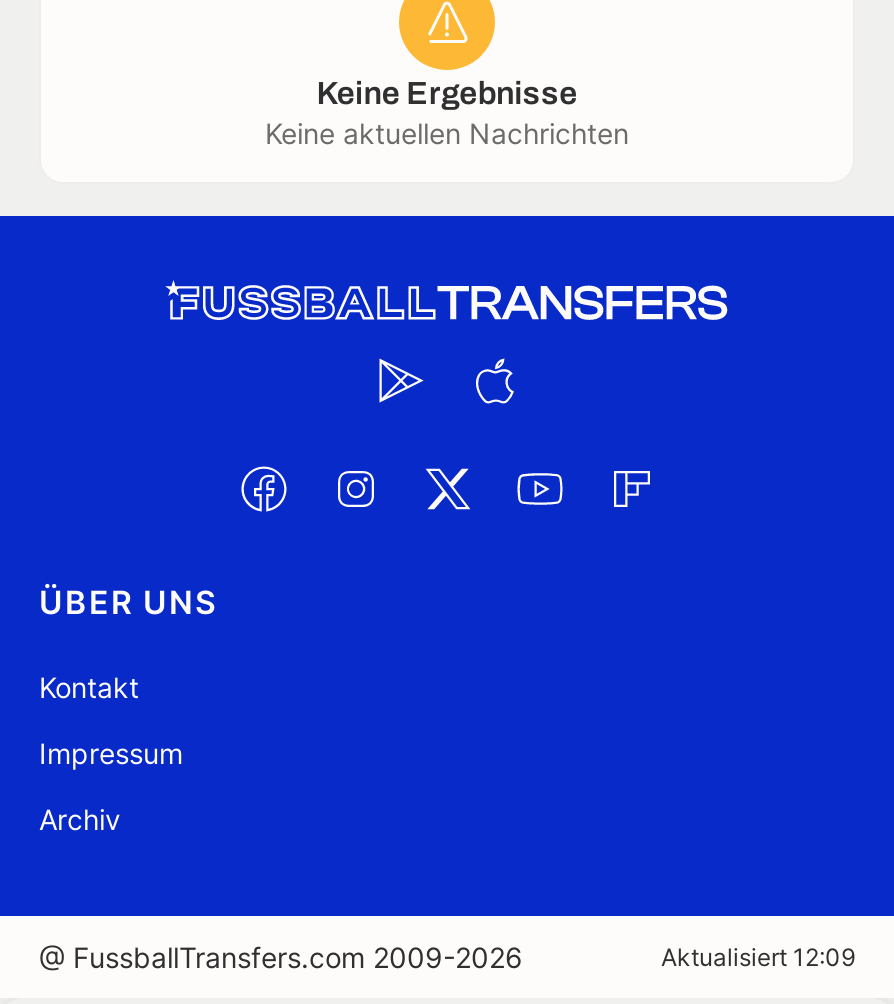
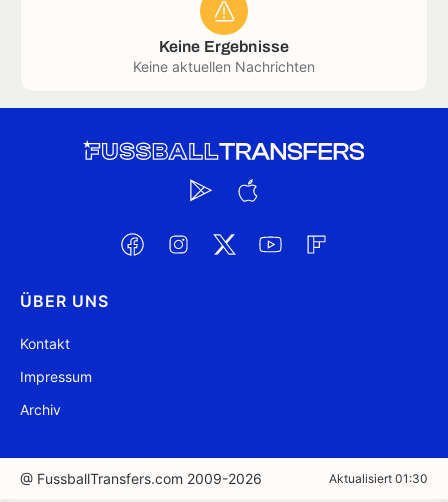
[661,942,855,972] Aktualisiert 12:09 -> [329,471,428,486] Aktualisiert 01:30

